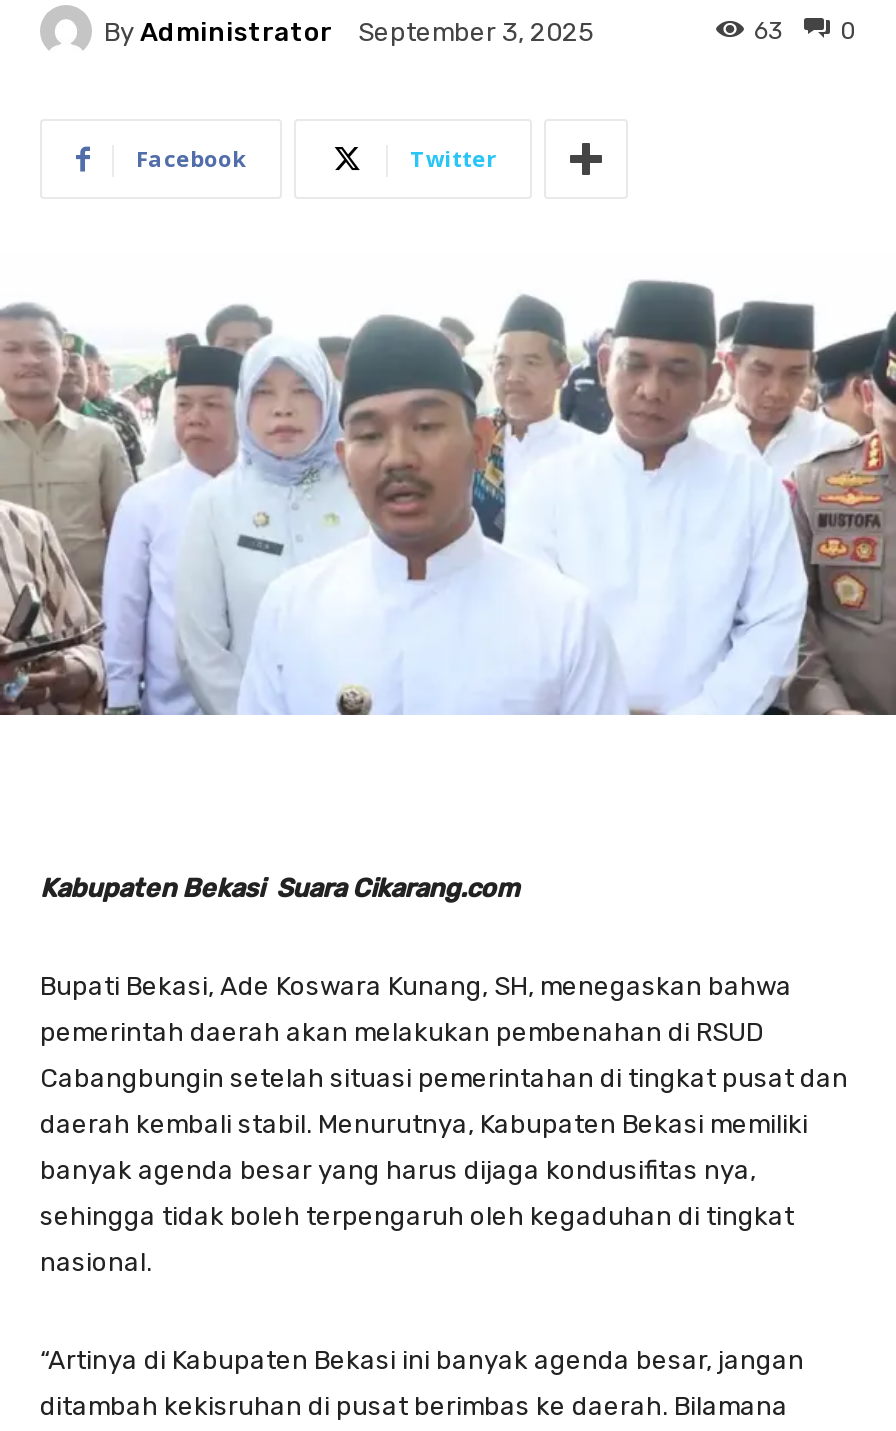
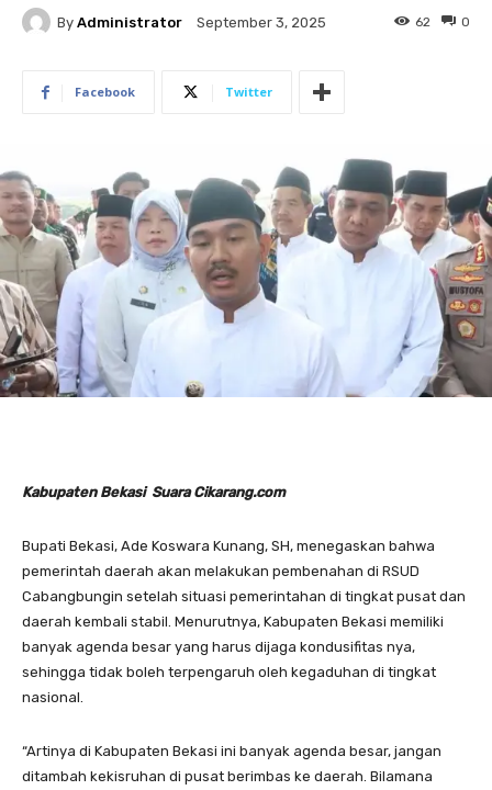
[754,17,784,45] 63 -> [415,14,431,30] 62

